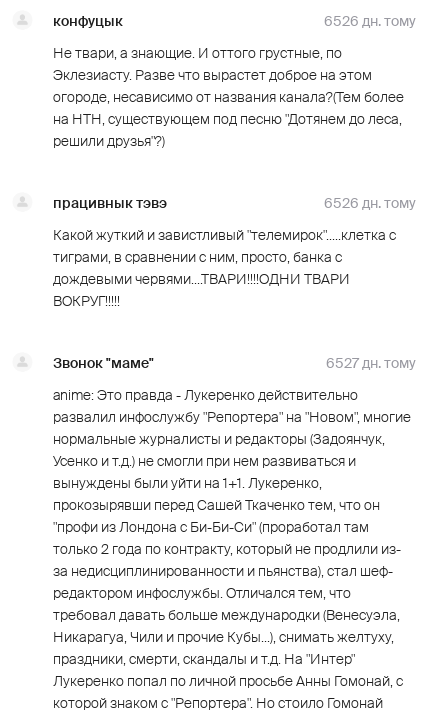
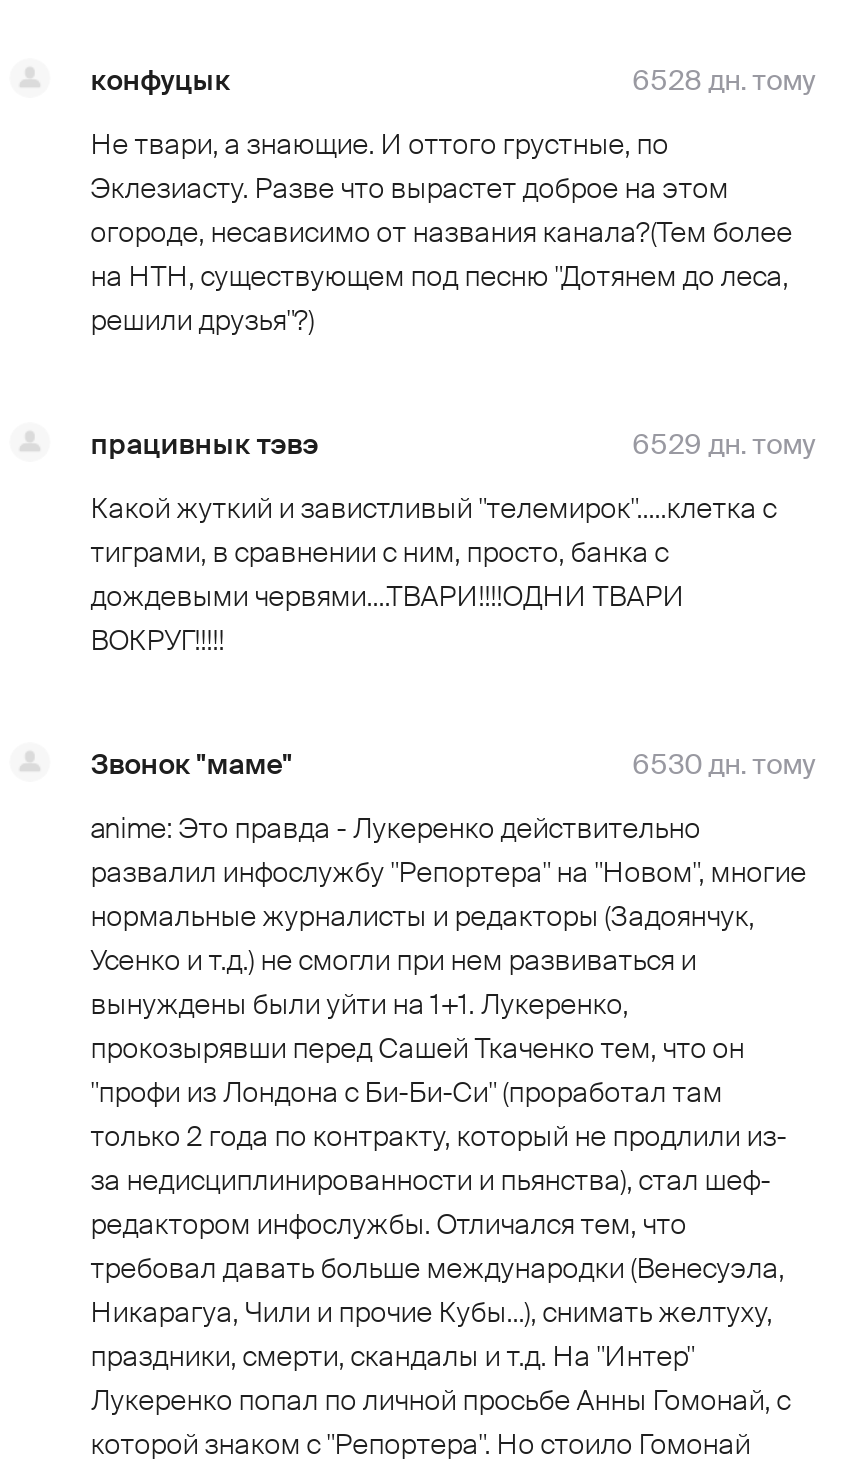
[324,12,416,30] 6526 дн. тому -> [632,63,816,99] 6528 дн. тому
[324,194,416,212] 6526 дн. тому -> [632,427,816,463] 6529 дн. тому
[326,354,416,372] 6527 дн. тому -> [632,747,816,783] 6530 дн. тому

